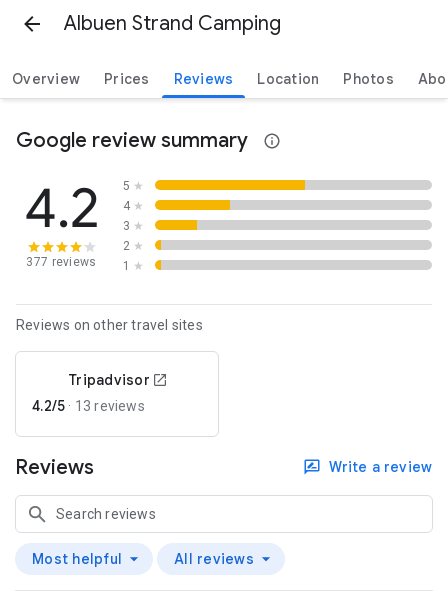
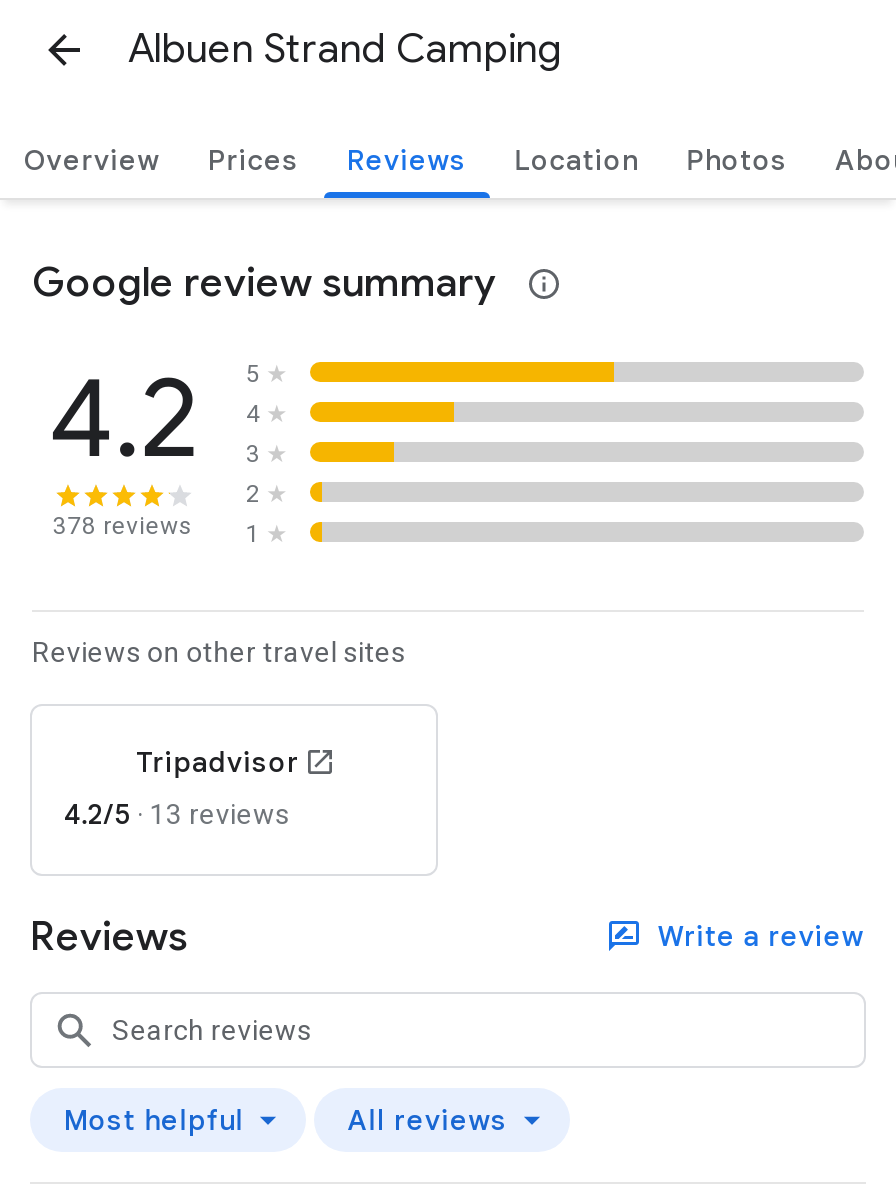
[26,255,97,269] 377 reviews -> [53,512,193,540] 378 reviews

